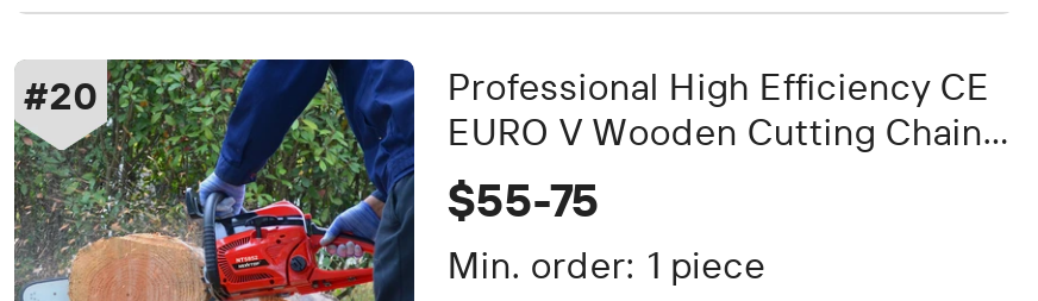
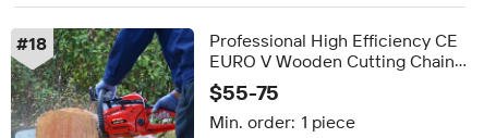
[24,74,97,119] #20 -> [17,34,47,55] #18

